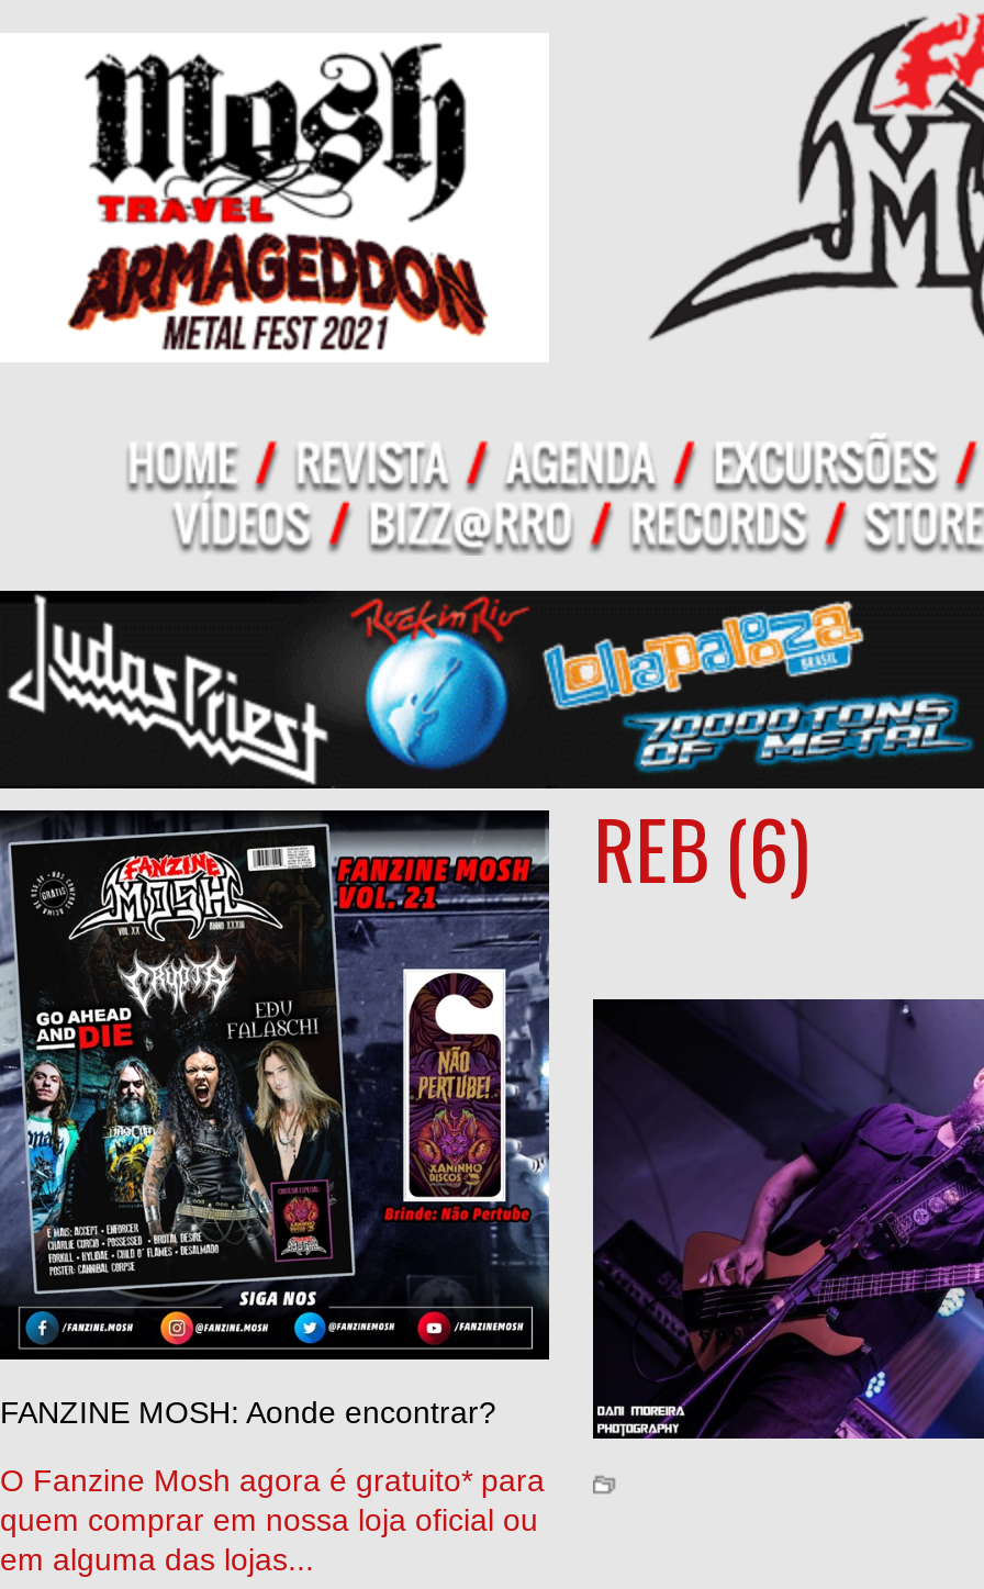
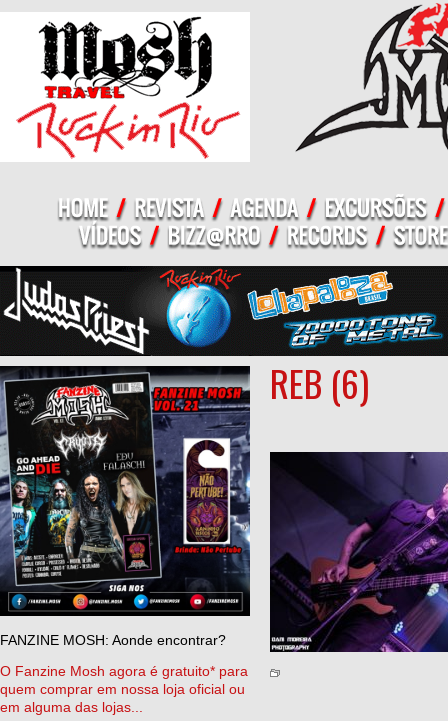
[37,231,525,354] [image] -> [16,102,240,159] [image]

